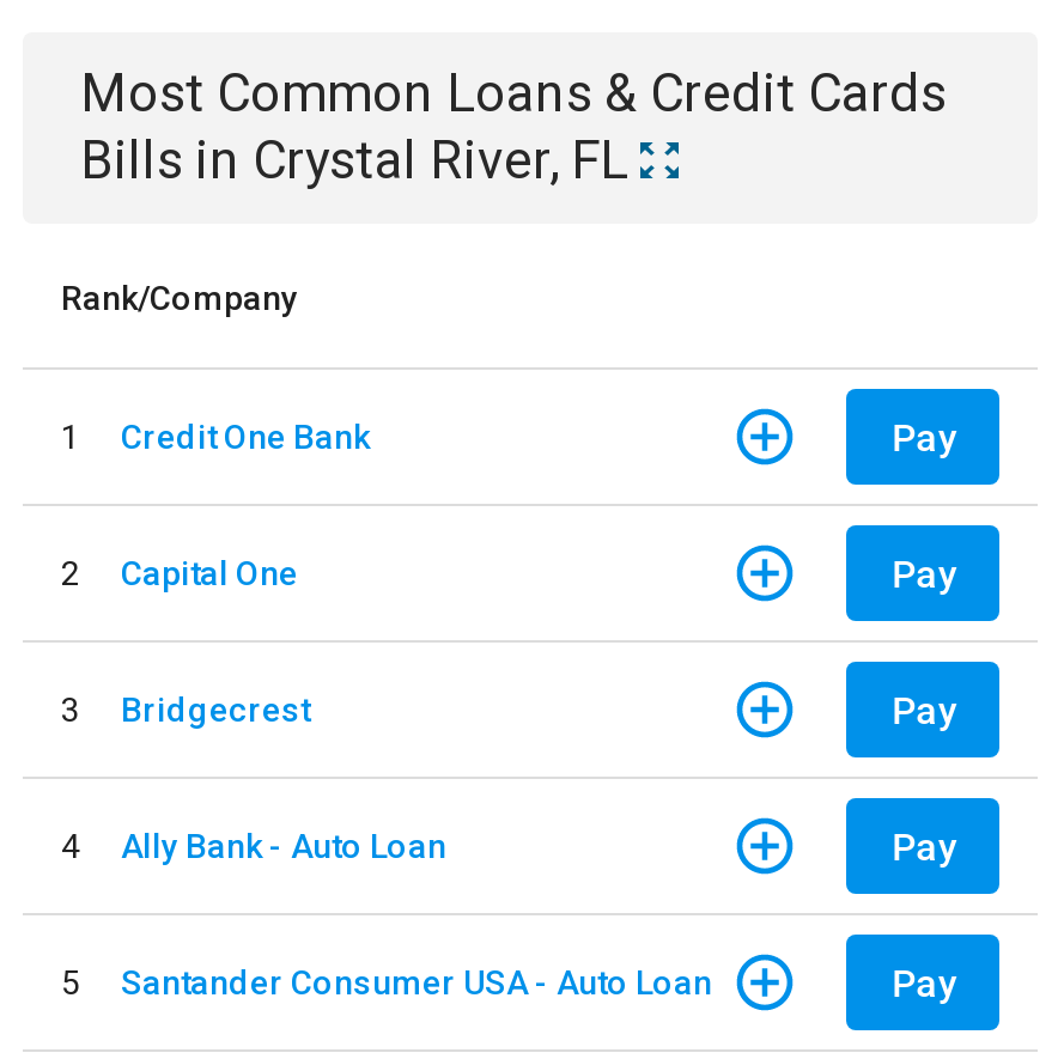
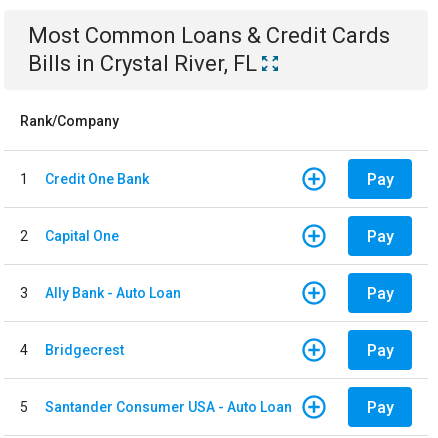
moved [121,689,310,728] -> [45,341,124,357]: Bridgecrest
moved [121,826,446,864] -> [45,284,181,300]: Ally Bank - Auto Loan

